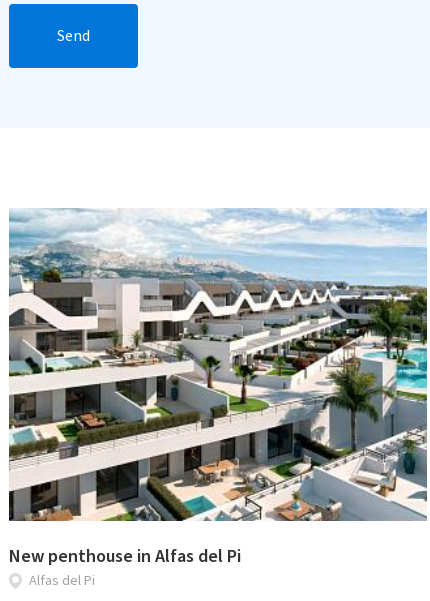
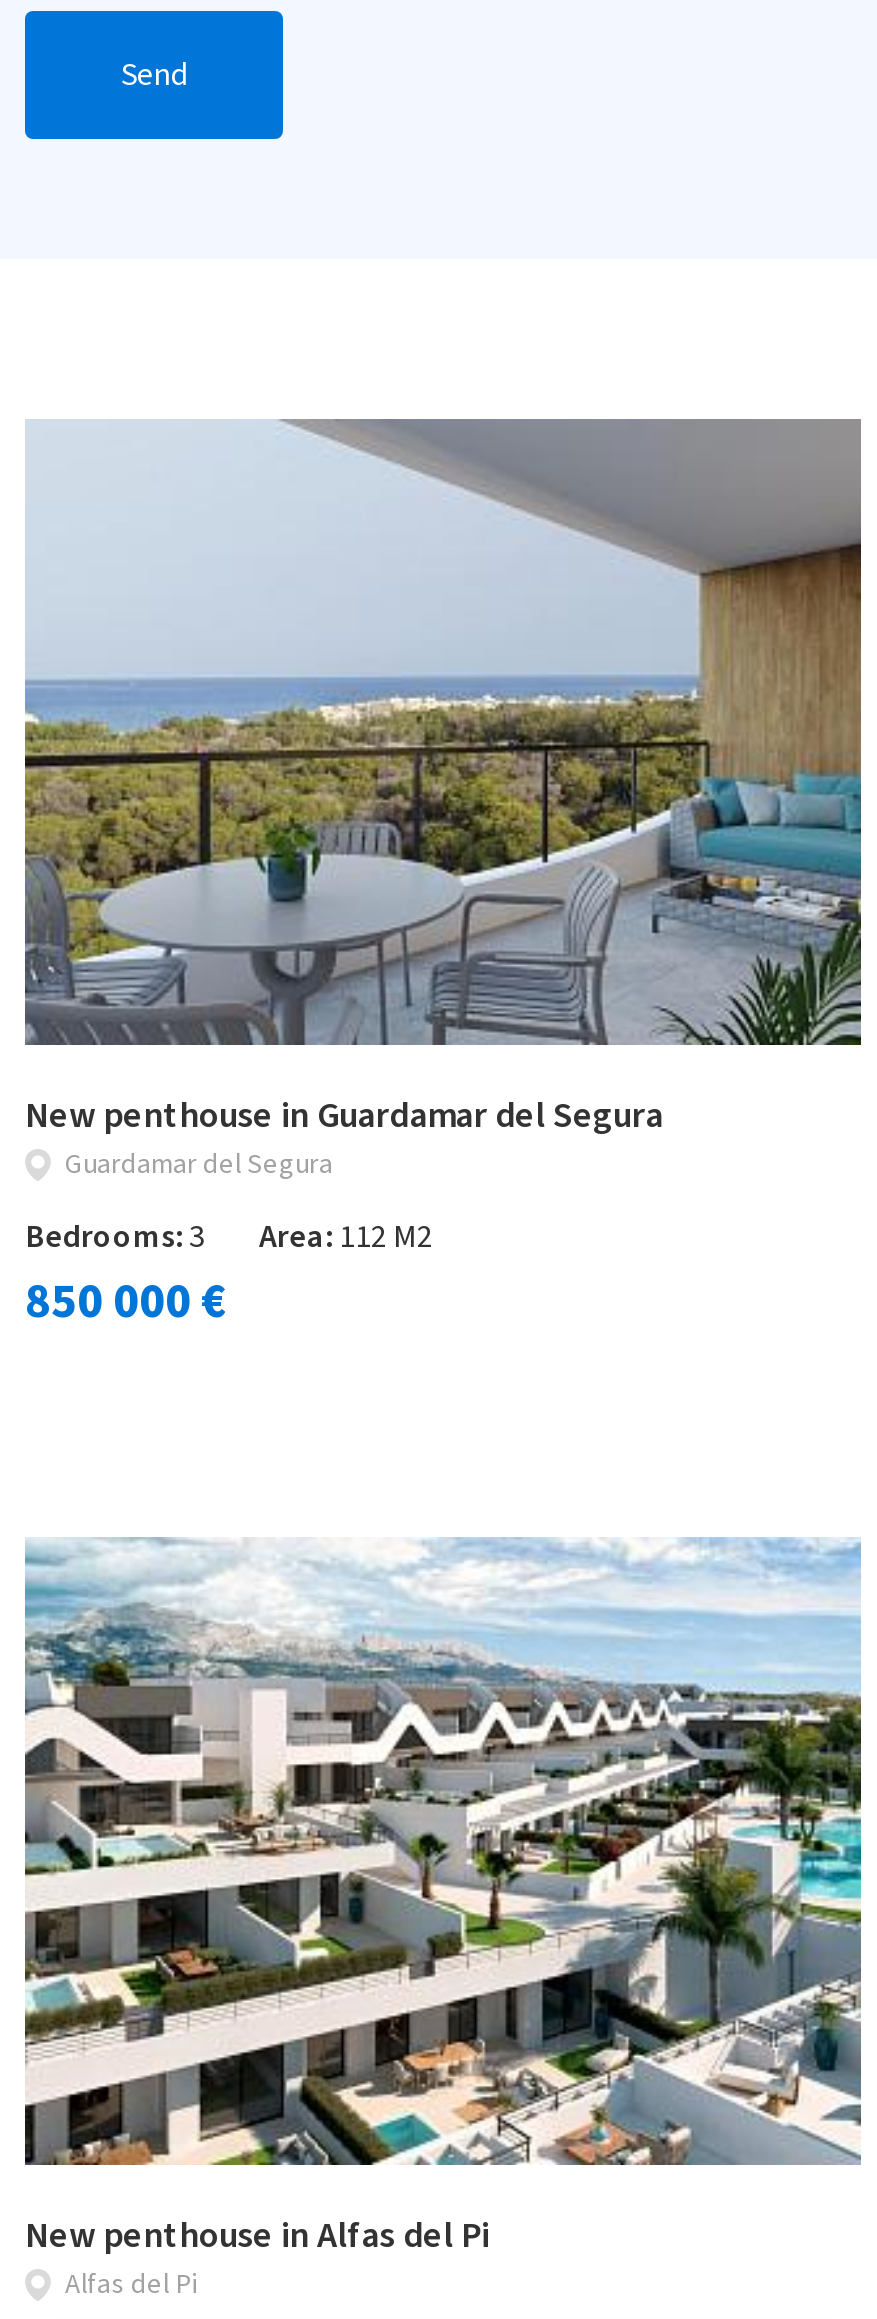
none -> [23,417,863,1337] [image] | New penthouse in Guardamar del Segura | Guardamar del Segura | Bedrooms: 3 | Area: 112 M2 | 850 000 €

